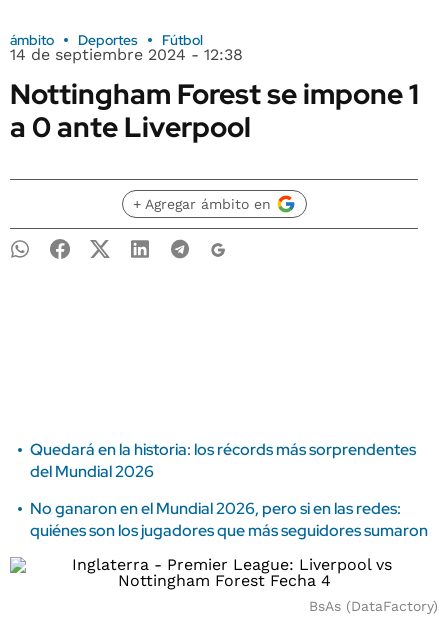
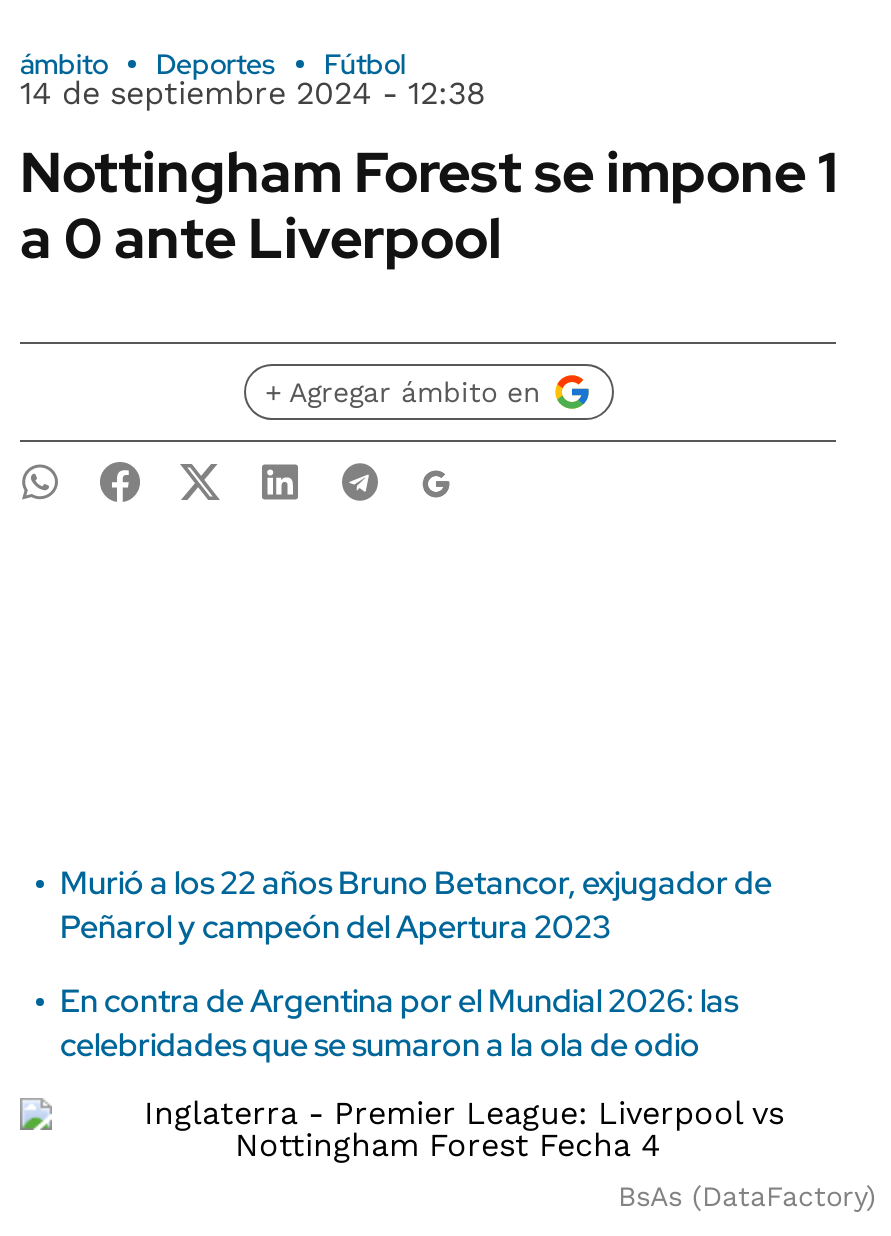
[30,439,416,482] Quedará en la historia: los récords más sorprendentes | del Mundial 2026 -> [60,862,772,948] Murió a los 22 años Bruno Betancor, exjugador de | Peñarol y campeón del Apertura 2023
[30,498,428,541] No ganaron en el Mundial 2026, pero si en las redes: | quiénes son los jugadores que más seguidores sumaron -> [60,980,738,1066] En contra de Argentina por el Mundial 2026: las | celebridades que se sumaron a la ola de odio

